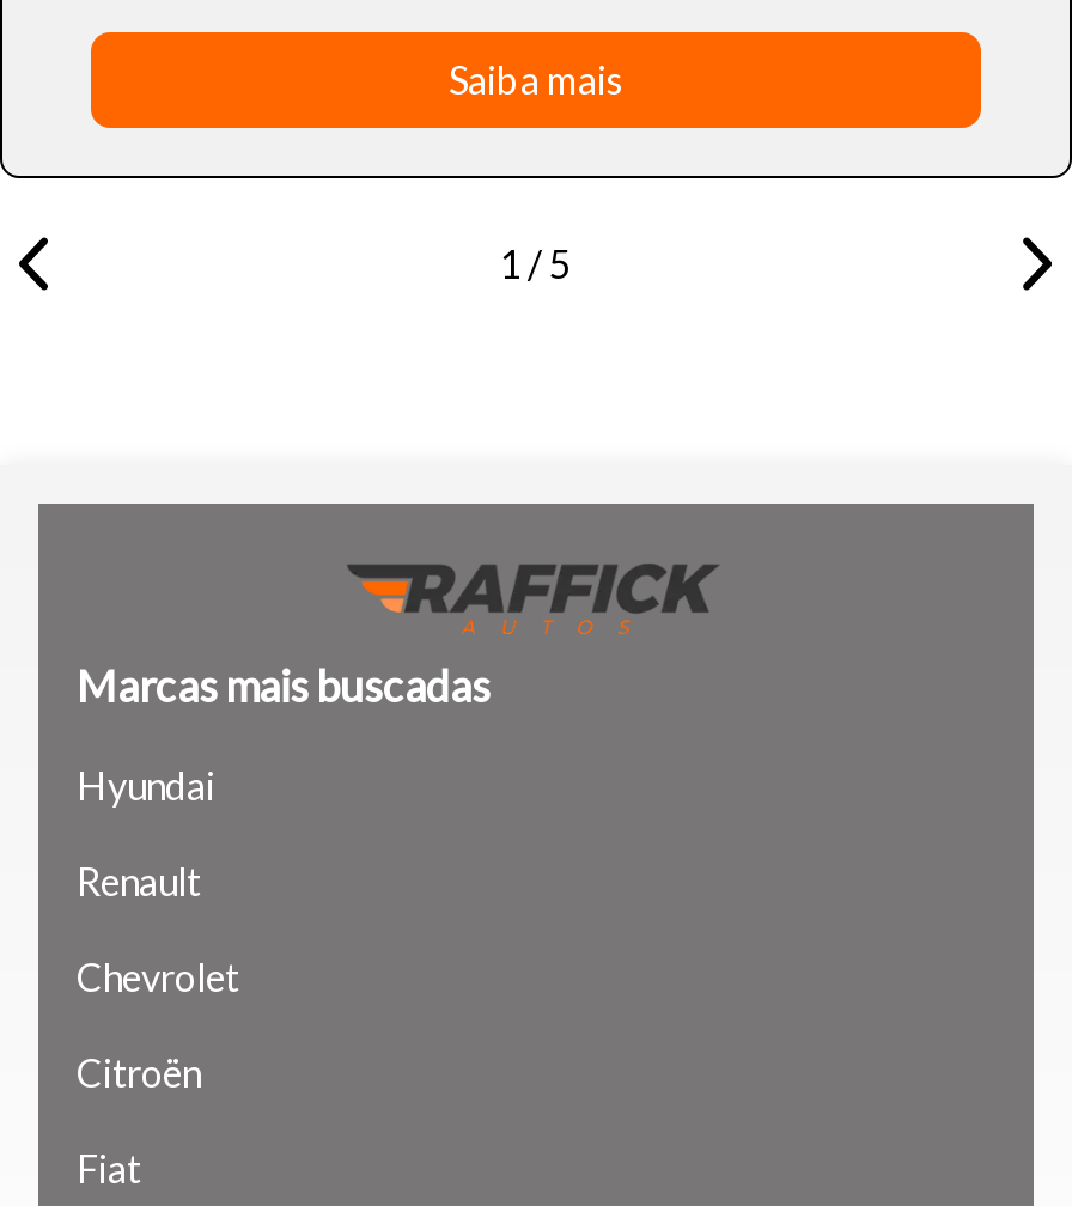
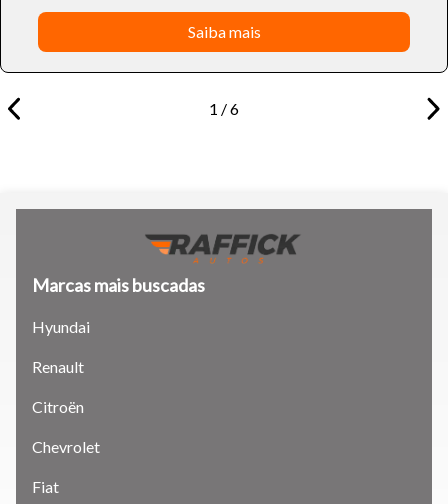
[499,240,571,286] 1 / 5 -> [208,99,238,118] 1 / 6
moved [77,953,239,999] -> [32,437,100,456]: Chevrolet
moved [77,1049,201,1094] -> [32,397,84,416]: Citroën

